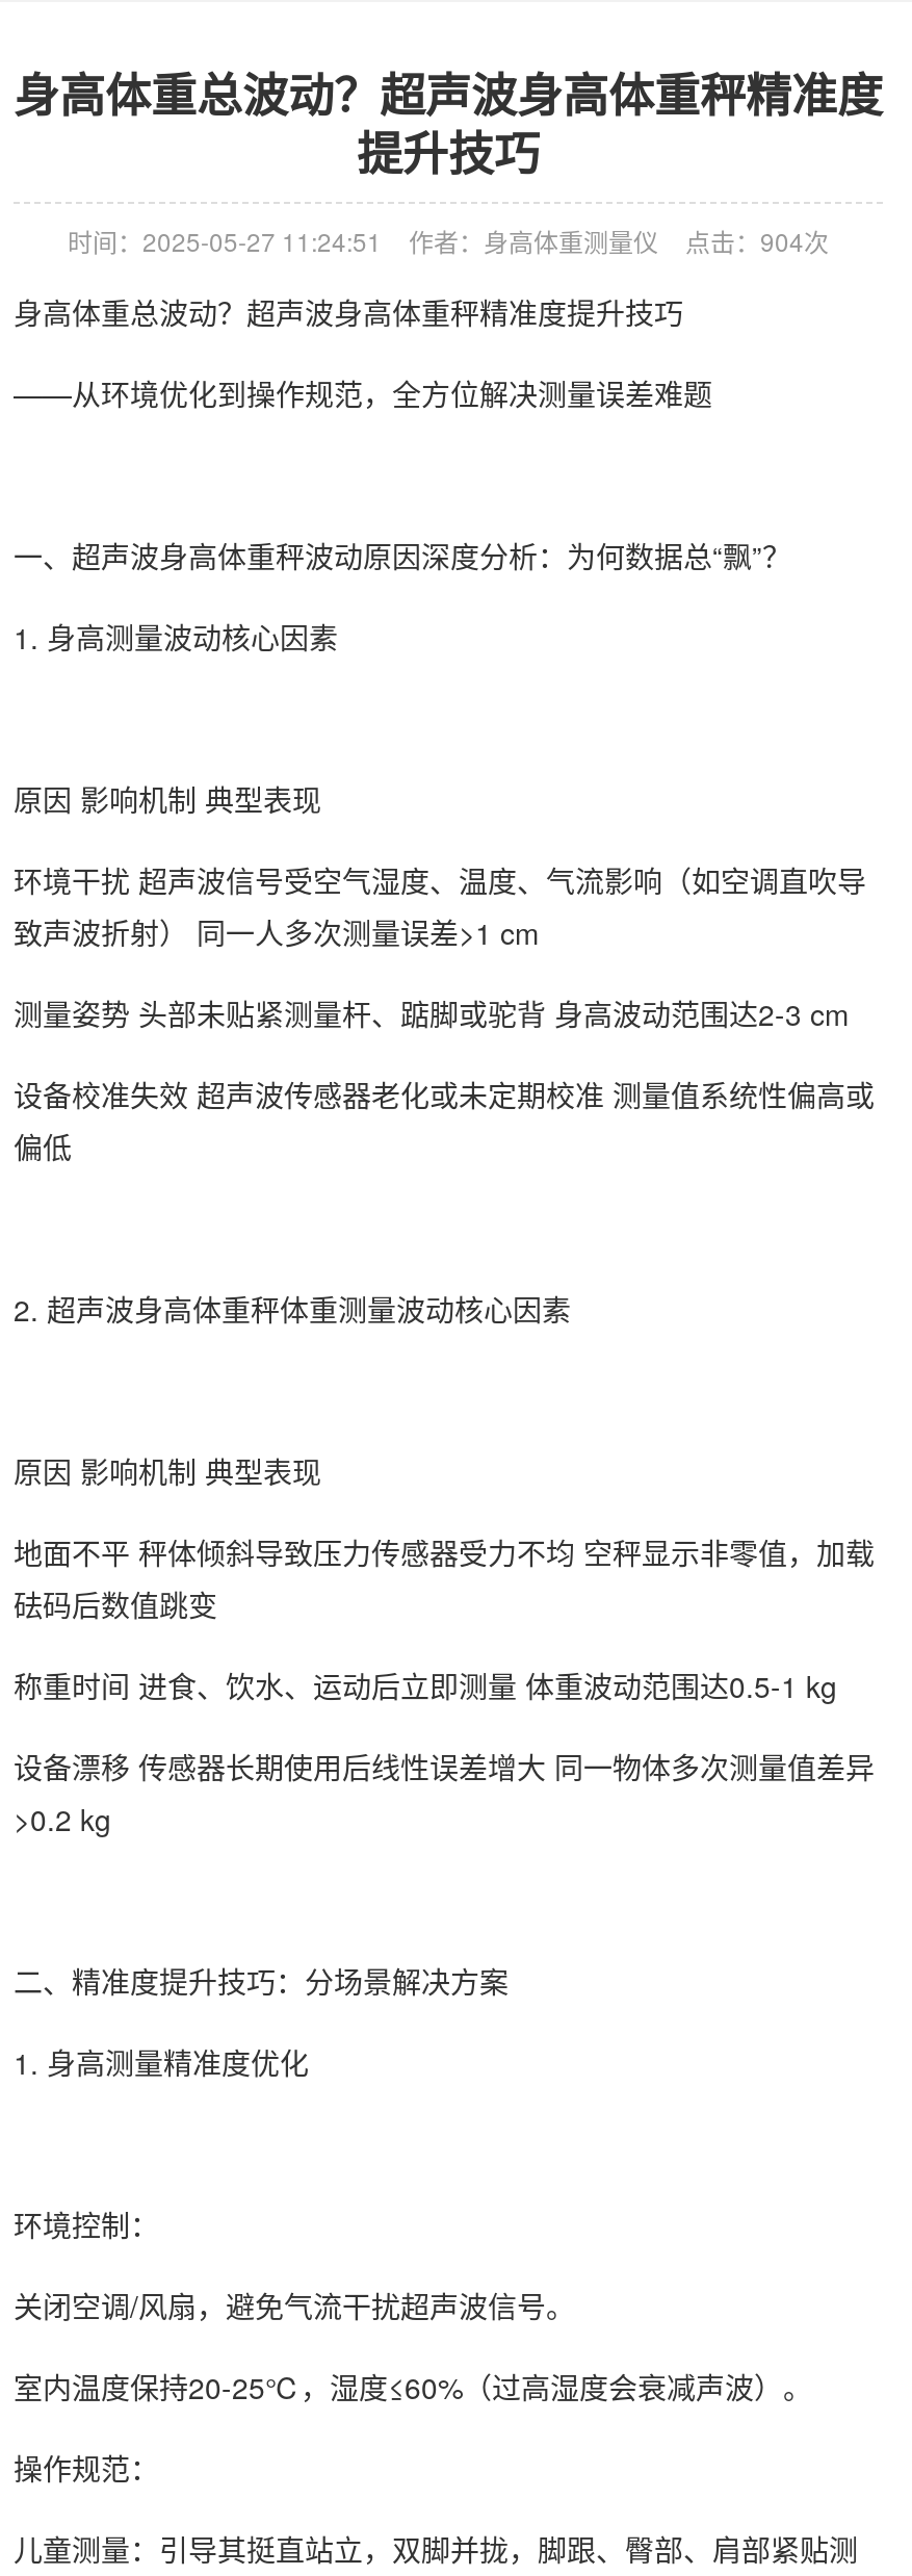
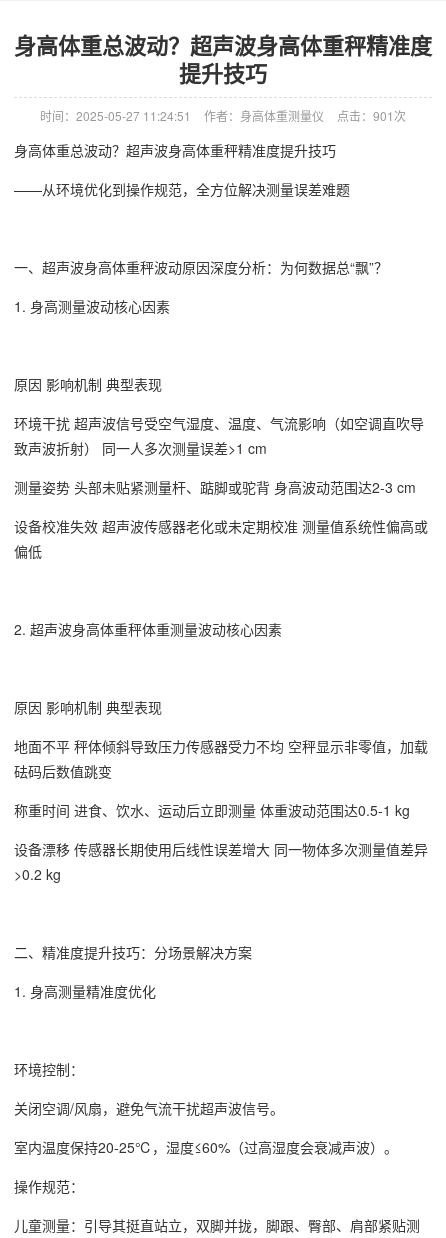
[68,223,829,258] 时间：2025-05-27 11:24:51 作者：身高体重测量仪 点击：904次 -> [40,107,406,124] 时间：2025-05-27 11:24:51 作者：身高体重测量仪 点击：901次

